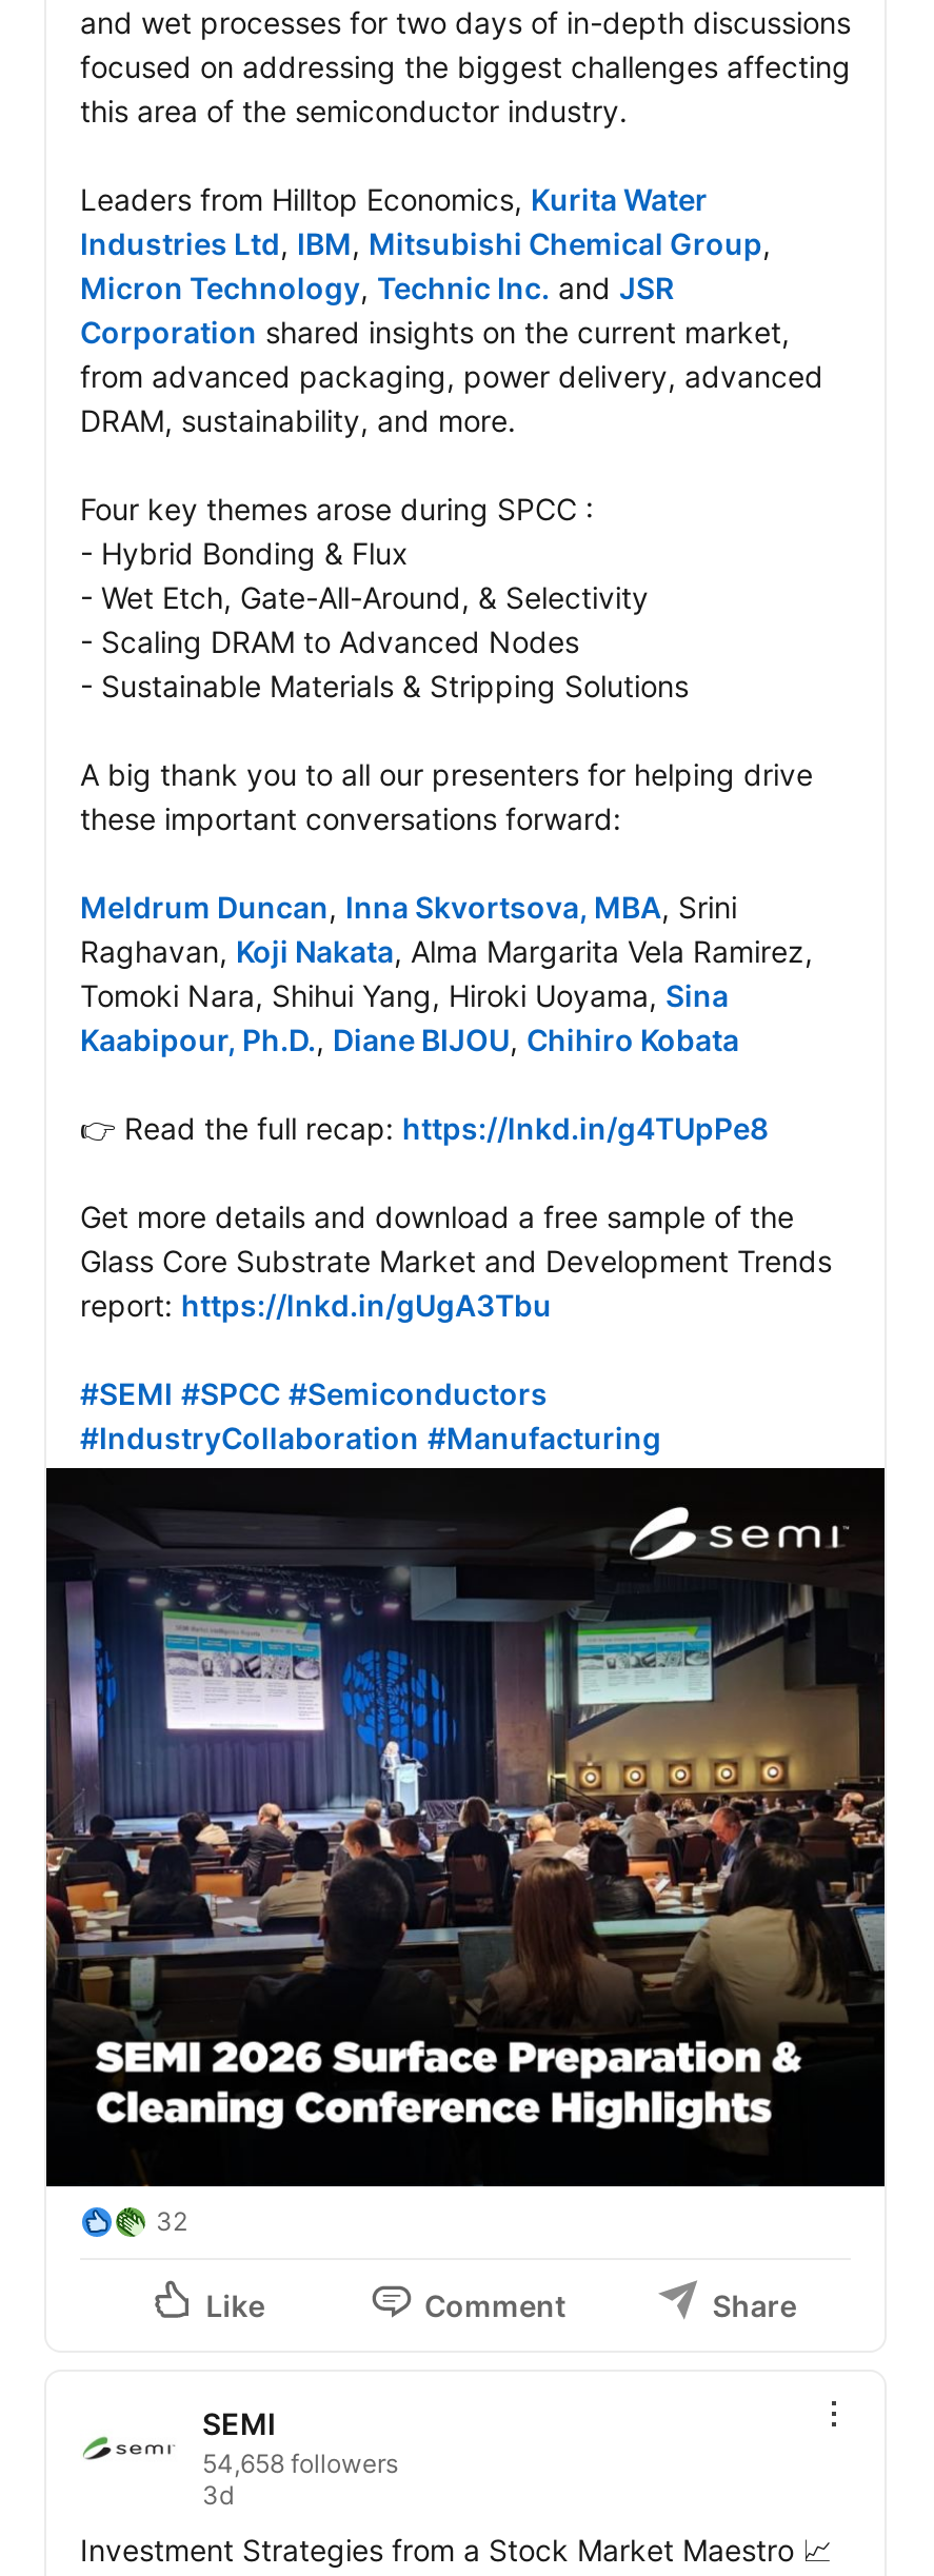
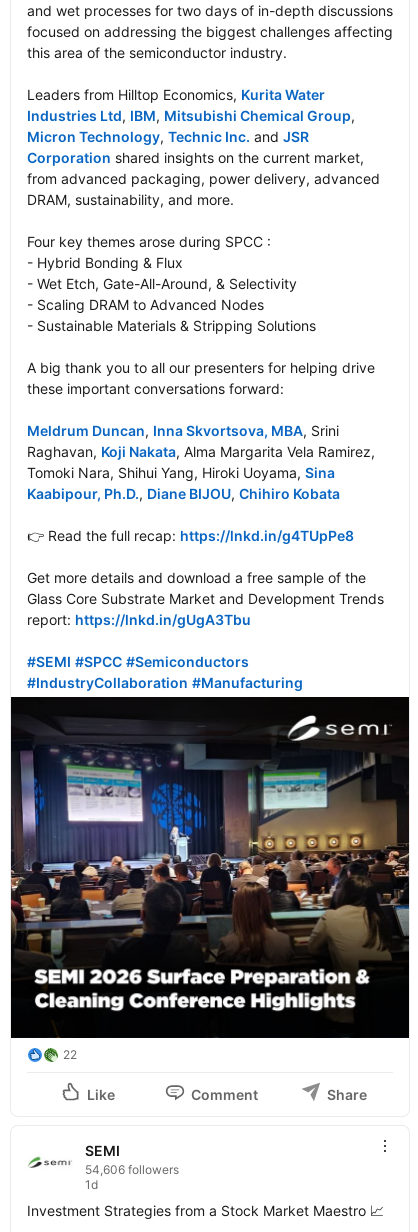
[156,2204,187,2236] 32 -> [63,1047,77,1062] 22
[202,2447,398,2510] 54,658 followers | 3d -> [85,1162,179,1192] 54,606 followers | 1d

